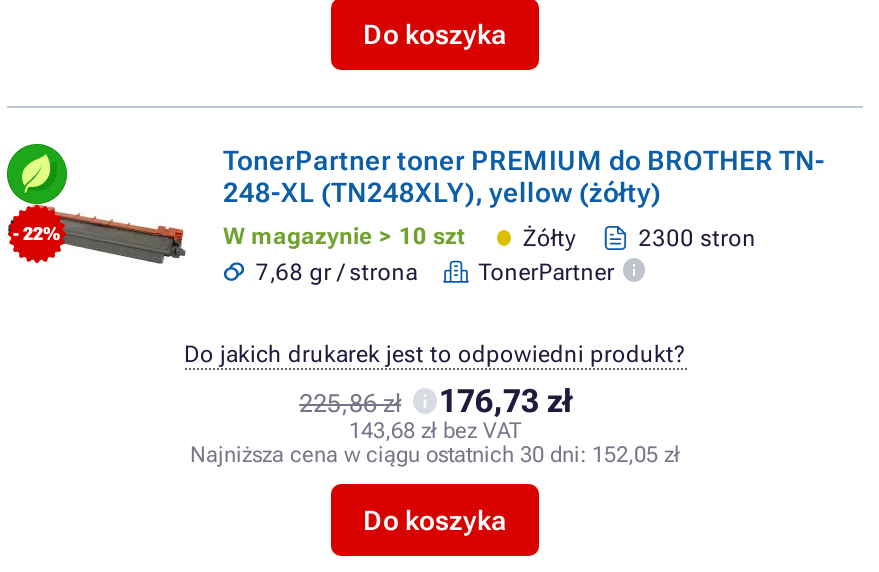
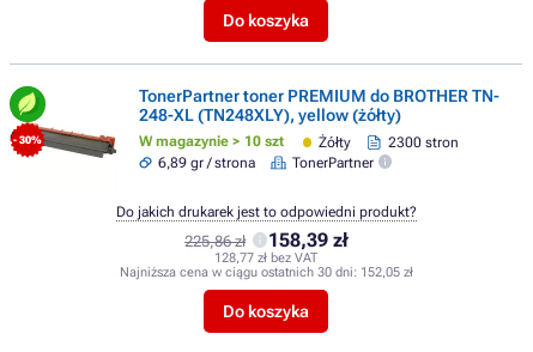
[13,224,61,244] - 22% -> [13,134,42,146] - 30%
[255,259,417,287] 7,68 gr / strona -> [158,155,255,172] 6,89 gr / strona
[299,383,571,421] 225,86 zł 176,73 zł -> [184,229,347,252] 225,86 zł 158,39 zł
[349,419,521,445] 143,68 zł bez VAT -> [214,251,317,266] 128,77 zł bez VAT

